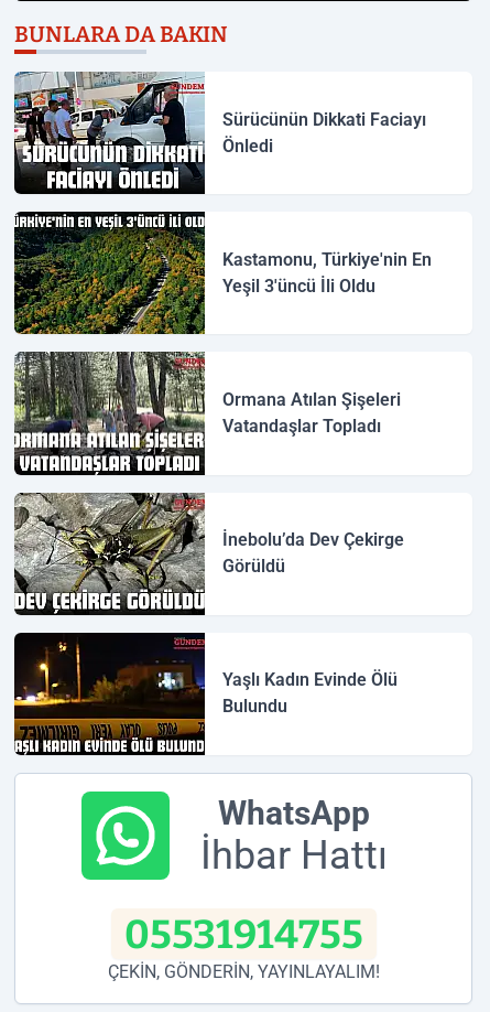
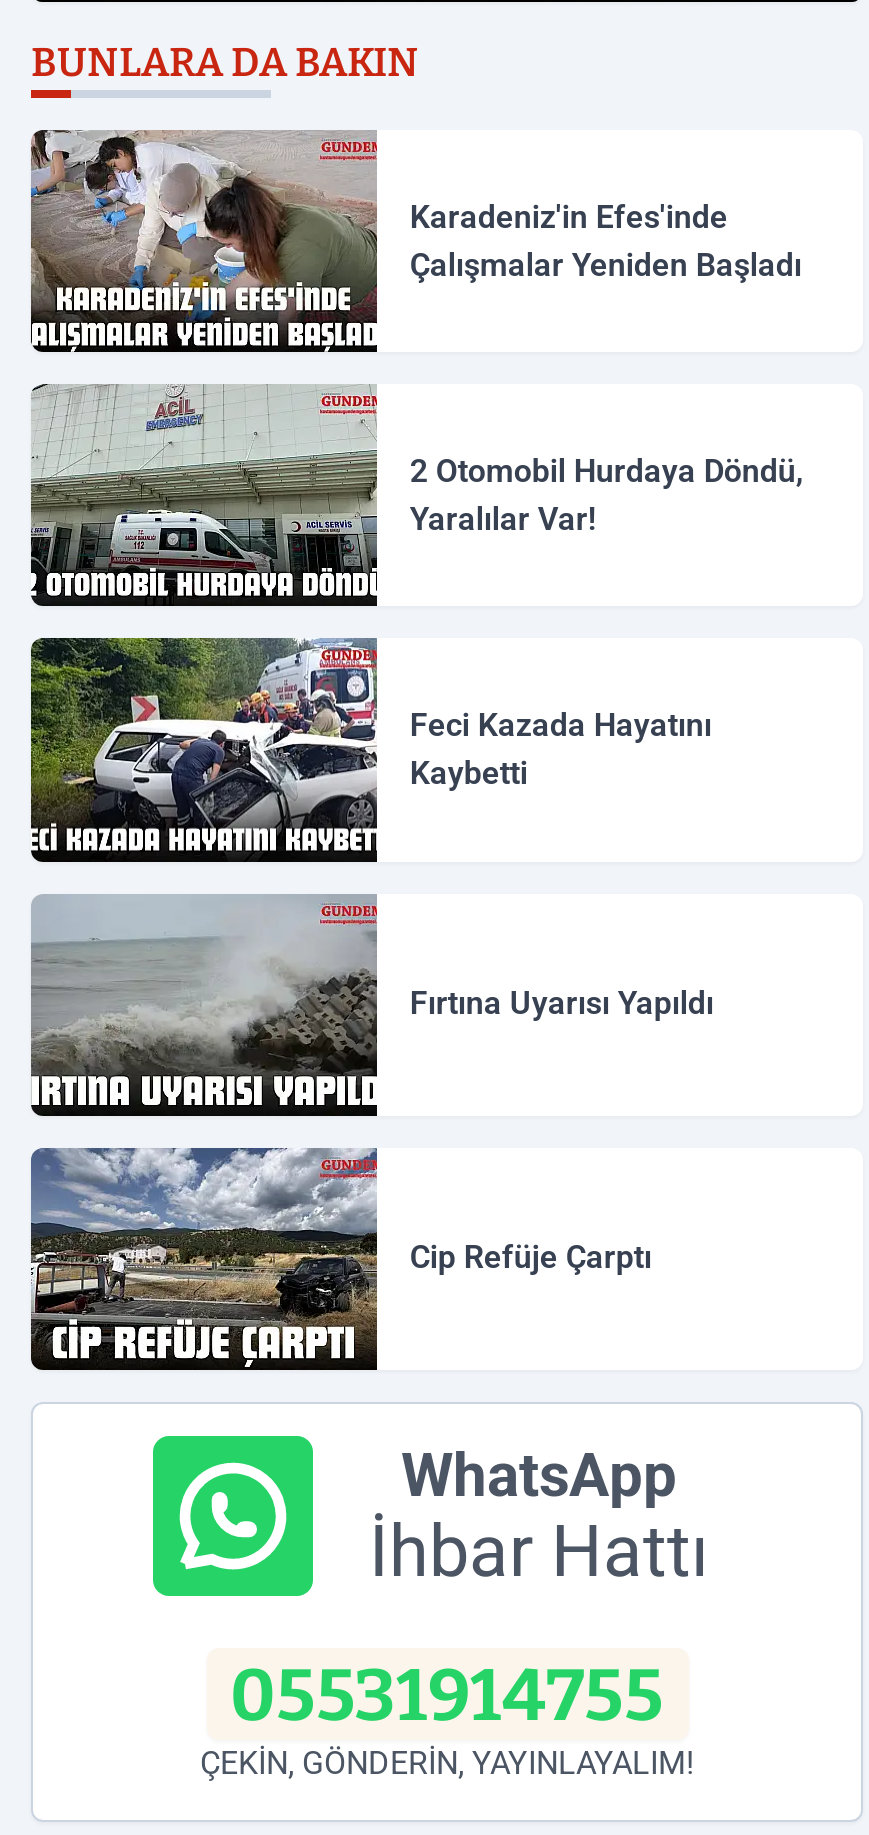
[13,72,426,193] [image] | Sürücünün Dikkati Faciayı | Önledi -> [29,130,802,352] [image] | Karadeniz'in Efes'inde | Çalışmalar Yeniden Başladı
[13,211,432,335] [image] | Kastamonu, Türkiye'nin En | Yeşil 3'üncü İli Oldu -> [31,384,804,608] [image] | 2 Otomobil Hurdaya Döndü, | Yaralılar Var!
[13,351,401,474] [image] | Ormana Atılan Şişeleri | Vatandaşlar Topladı -> [29,638,712,860] [image] | Feci Kazada Hayatını | Kaybetti
[14,492,404,614] [image] | İnebolu’da Dev Çekirge | Görüldü -> [31,894,714,1114] [image] | Fırtına Uyarısı Yapıldı
[13,632,398,755] [image] | Yaşlı Kadın Evinde Ölü | Bulundu -> [29,1146,652,1370] [image] | Cip Refüje Çarptı

